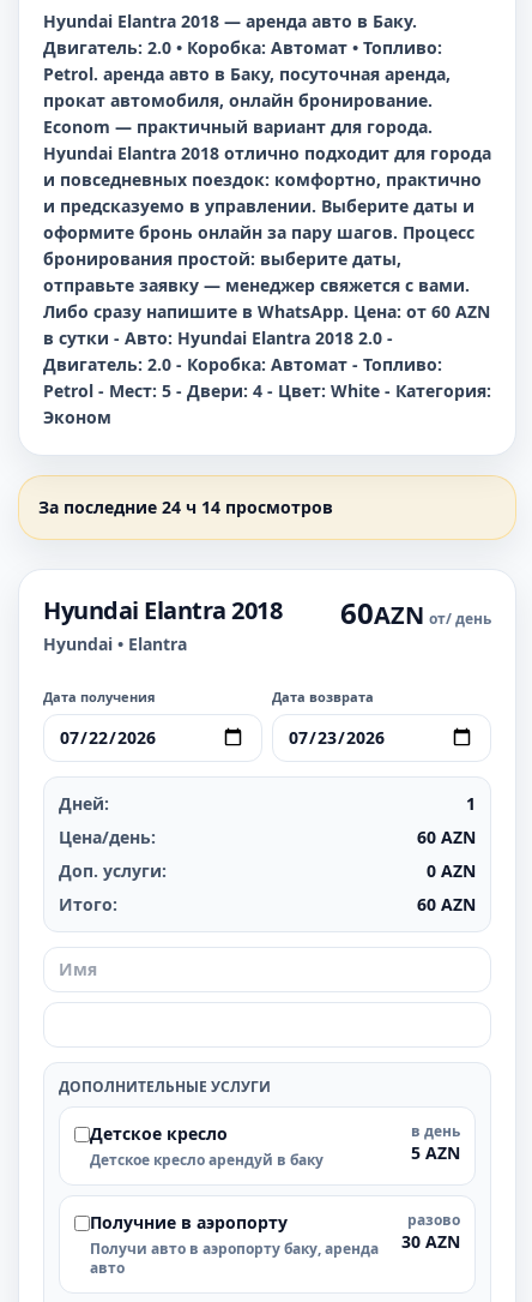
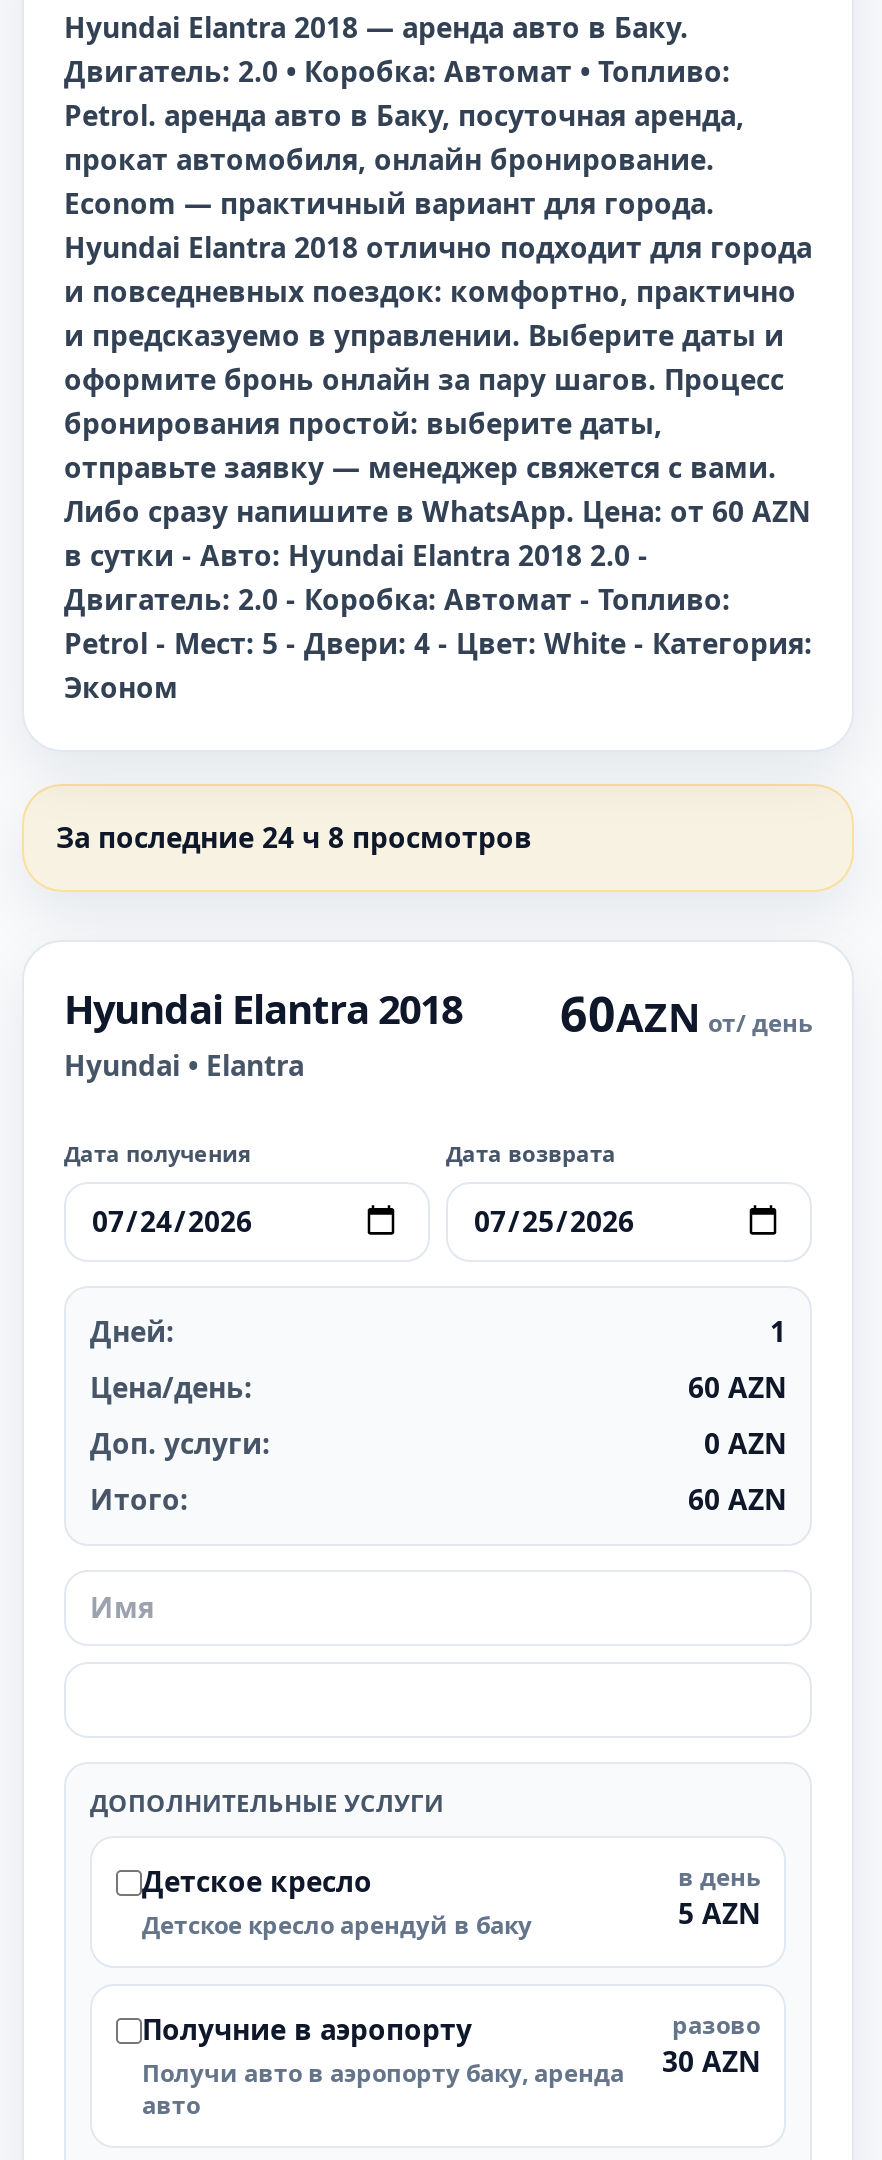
[38,496,333,518] За последние 24 ч 14 просмотров -> [56,818,532,856] За последние 24 ч 8 просмотров

